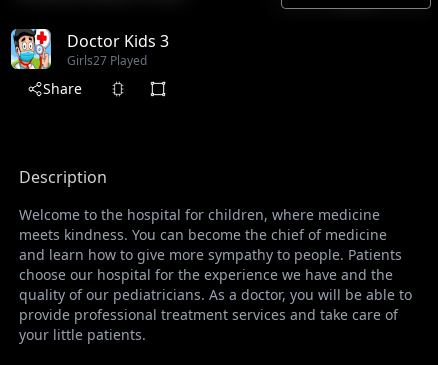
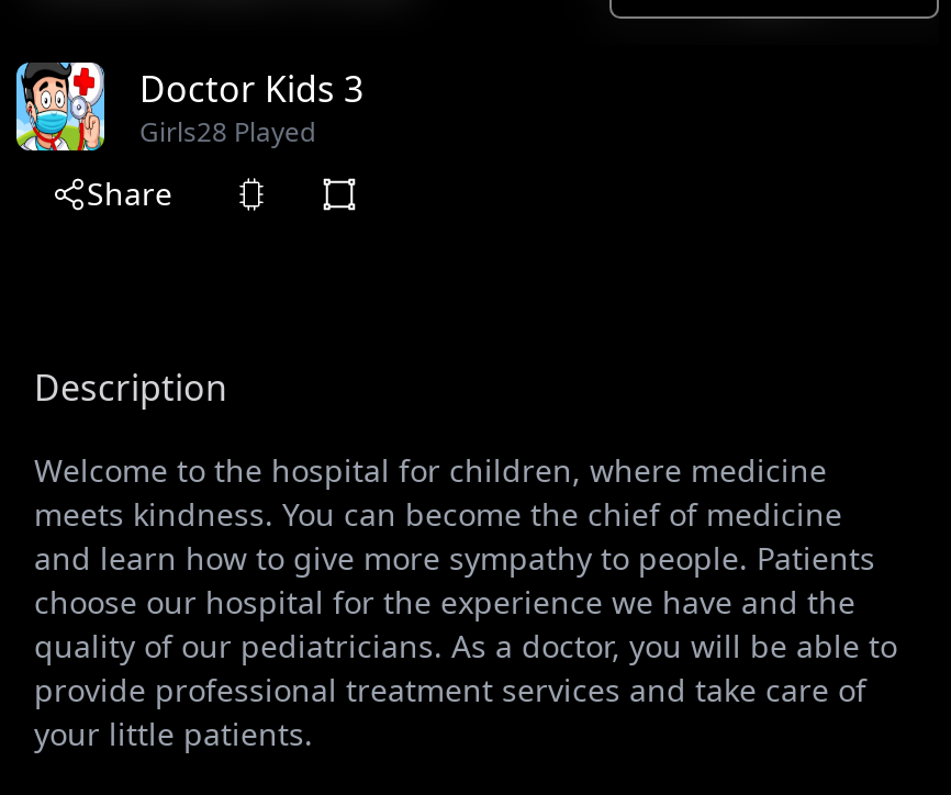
[67,52,147,69] Girls27 Played -> [139,114,315,152] Girls28 Played

